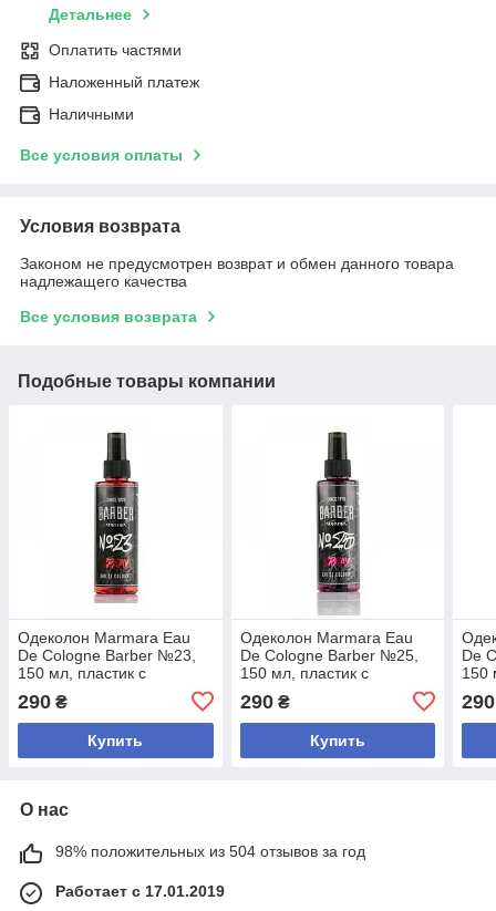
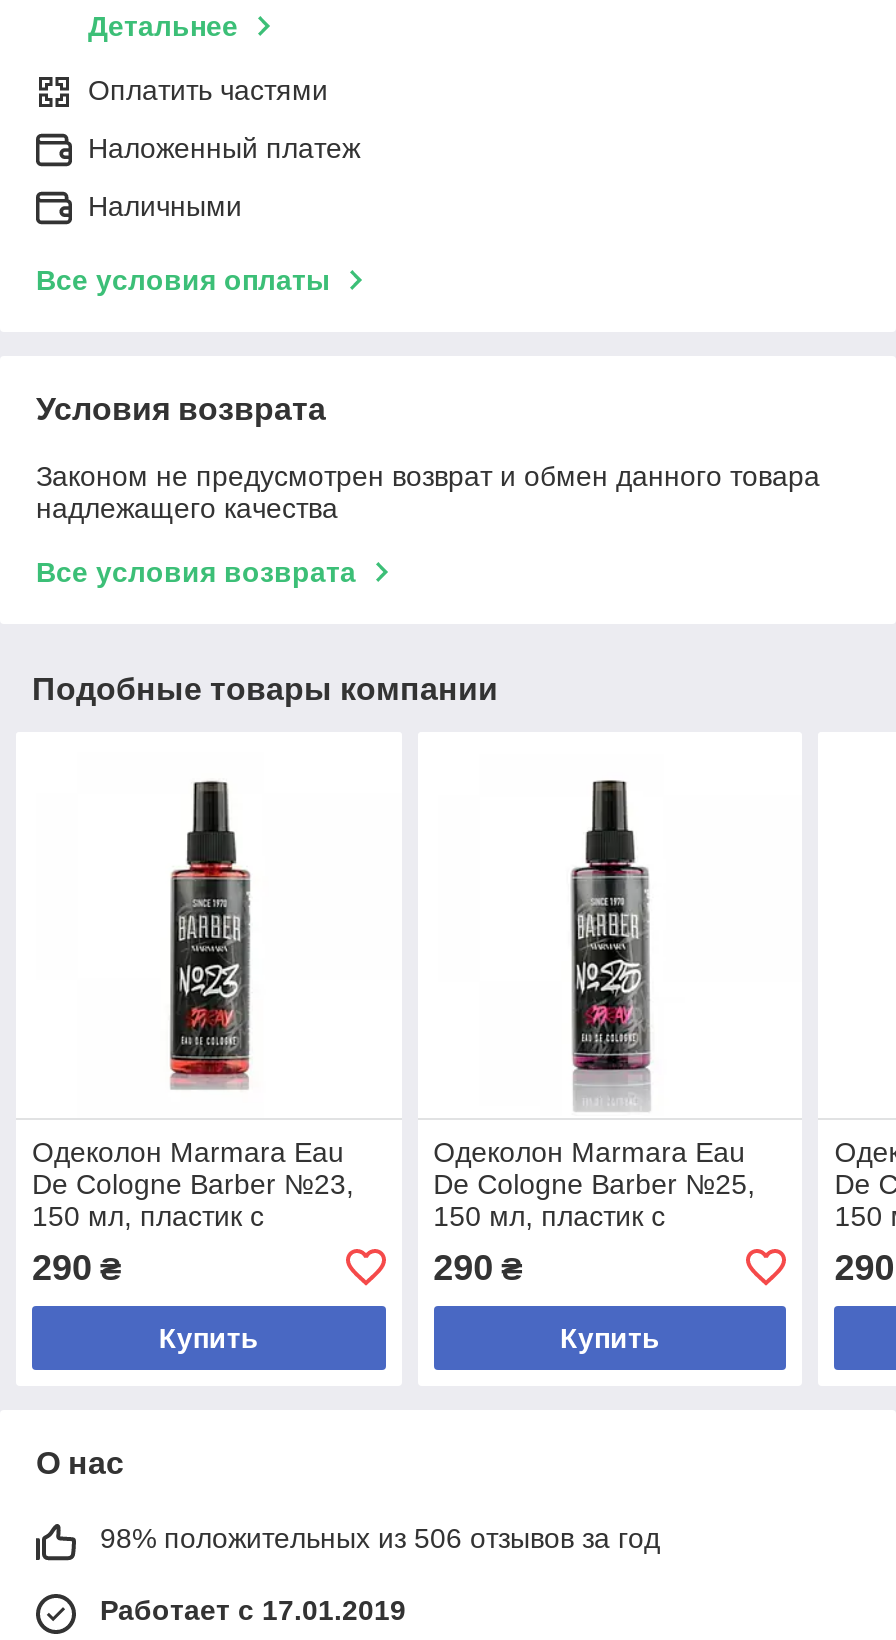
[55,842,365,860] 98% положительных из 504 отзывов за год -> [100,1522,660,1554] 98% положительных из 506 отзывов за год

